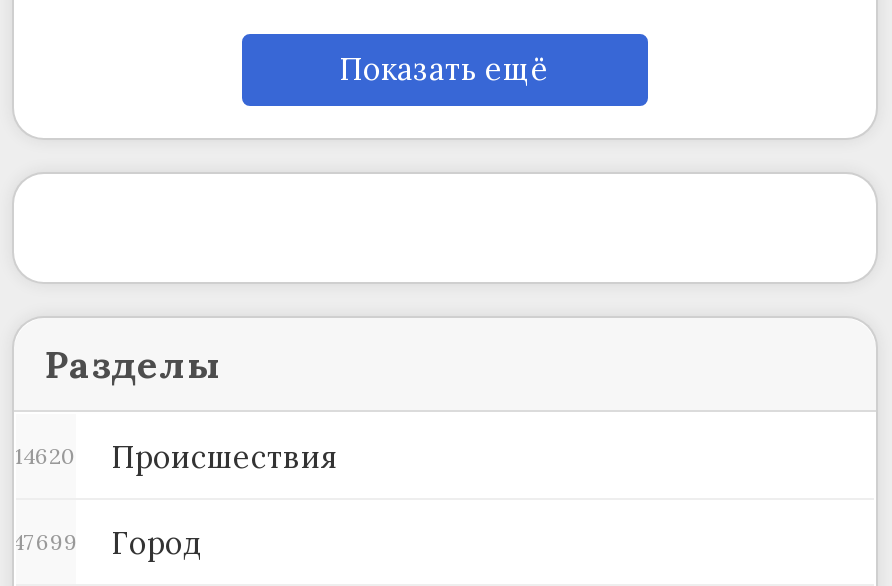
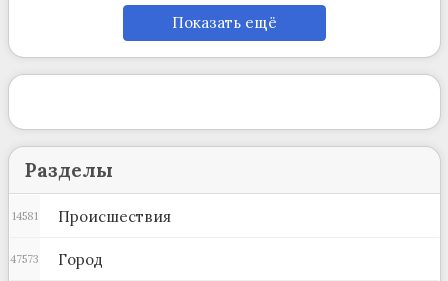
[15,437,337,475] 14620 Происшествия -> [11,206,170,225] 14581 Происшествия
[12,523,201,561] 47699 Город -> [10,249,102,268] 47573 Город

